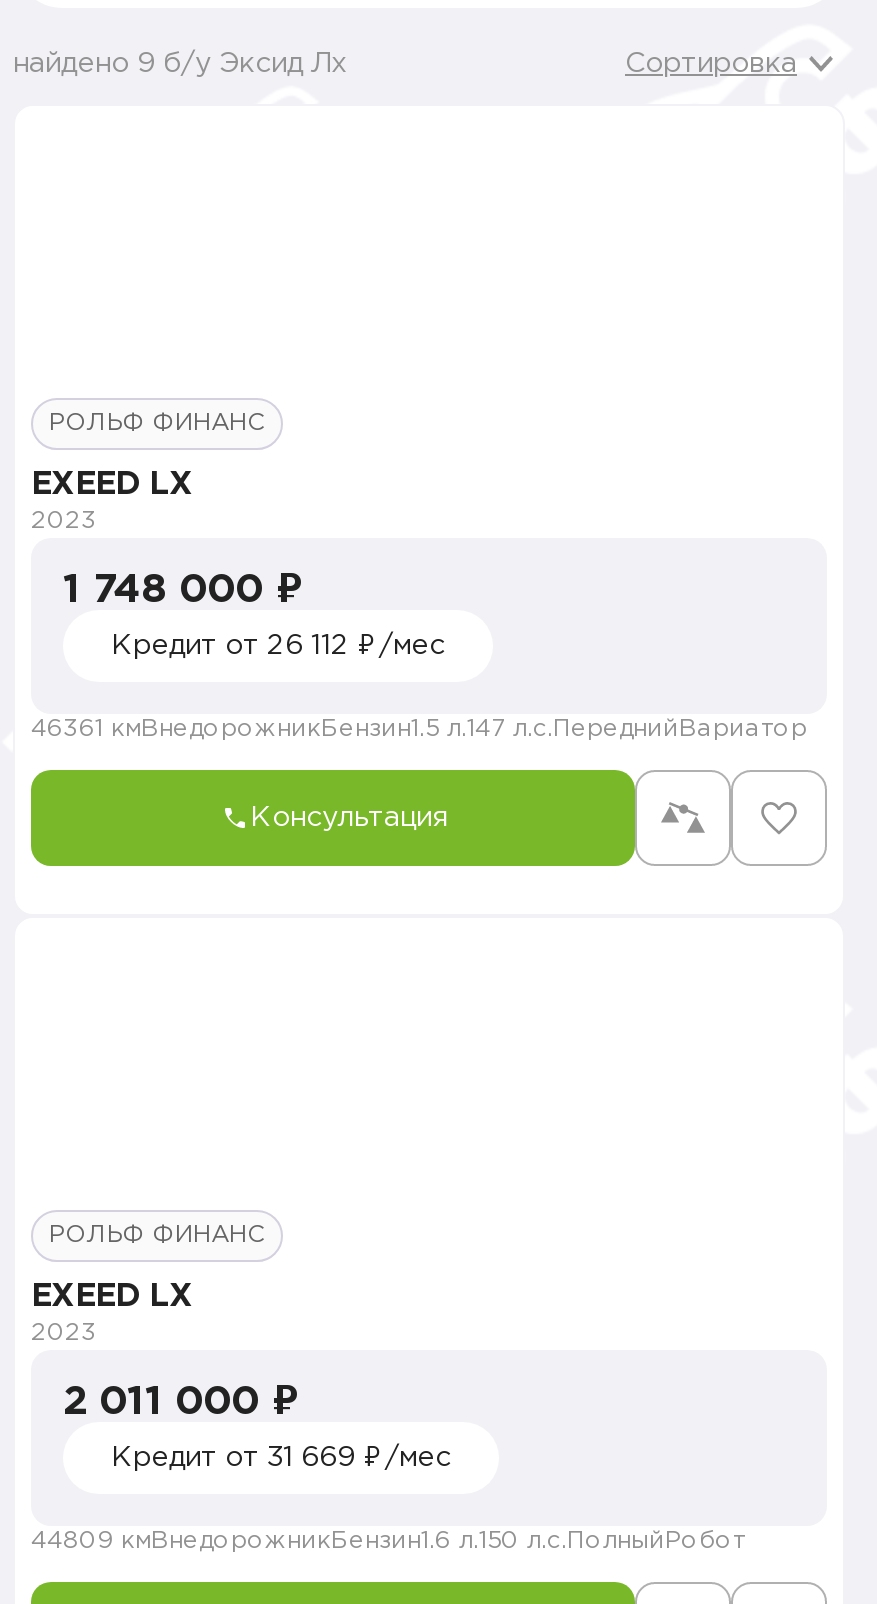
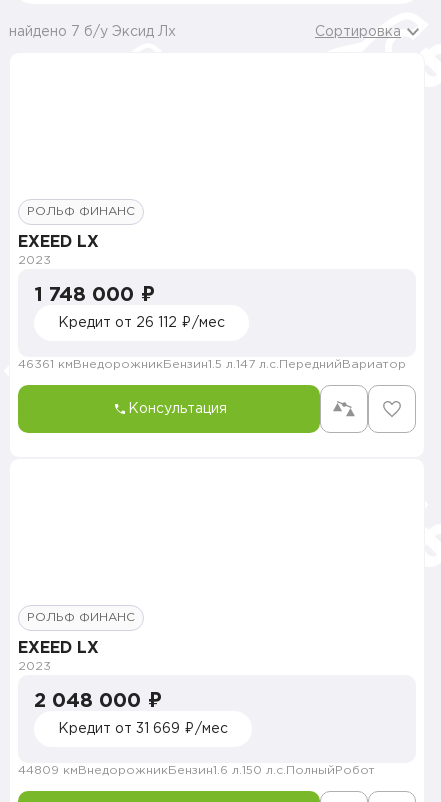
[13,52,347,76] найдено 9 б/у Эксид Лх -> [9,26,176,38] найдено 7 б/у Эксид Лх
[63,1384,301,1420] 2 011 000 ₽ -> [34,692,162,710] 2 048 000 ₽

